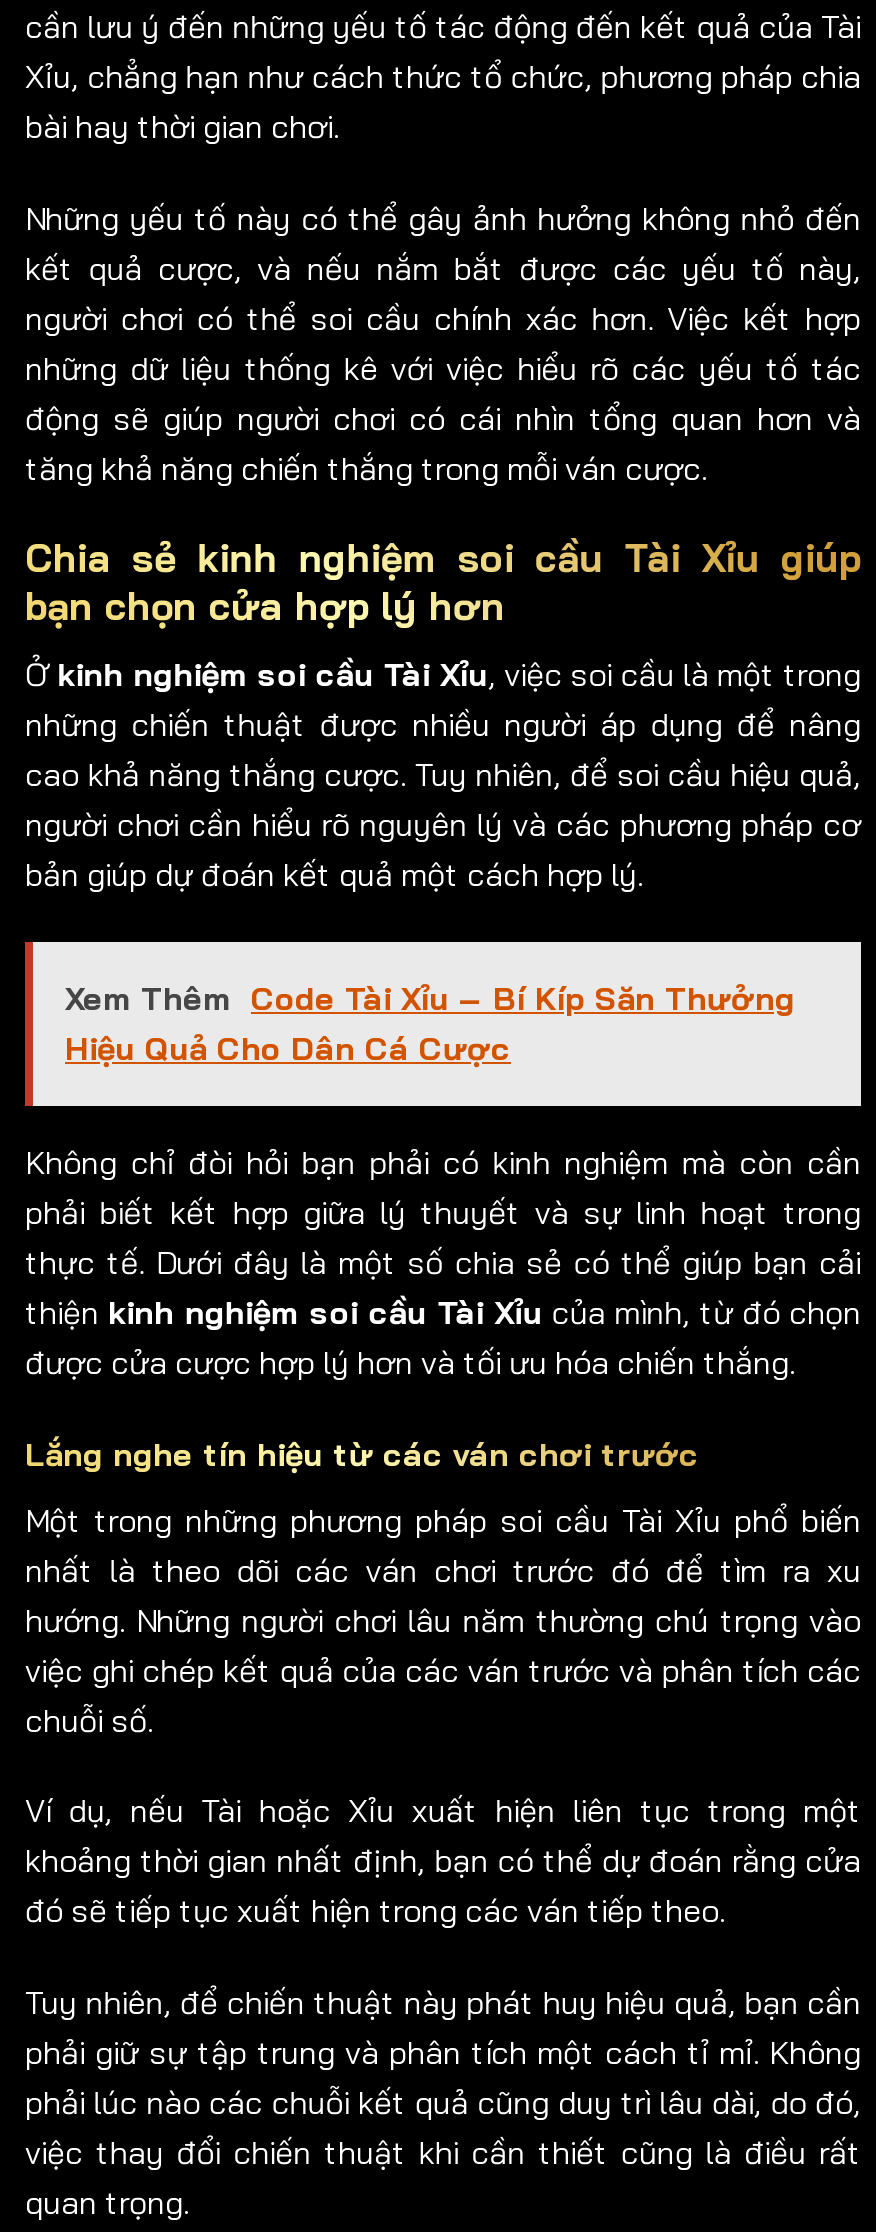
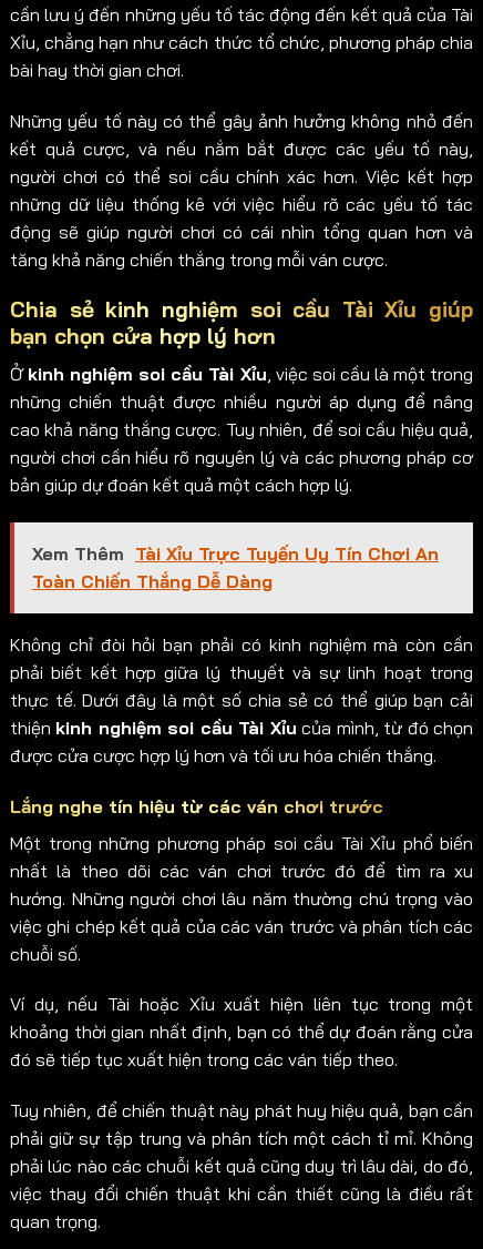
[65,978,795,1068] Xem Thêm Code Tài Xỉu – Bí Kíp Săn Thưởng | Hiệu Quả Cho Dân Cá Cược -> [32,542,439,592] Xem Thêm Tài Xỉu Trực Tuyến Uy Tín Chơi An | Toàn Chiến Thắng Dễ Dàng

